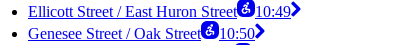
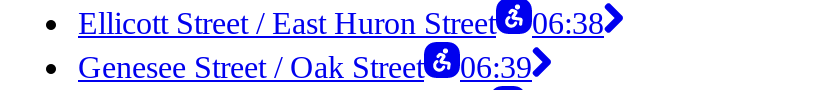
[28,3,291,20] Ellicott Street / East Huron Street 10:49 -> [78,6,604,40] Ellicott Street / East Huron Street 06:38
[28,25,255,42] Genesee Street / Oak Street 10:50 -> [78,50,532,84] Genesee Street / Oak Street 06:39

